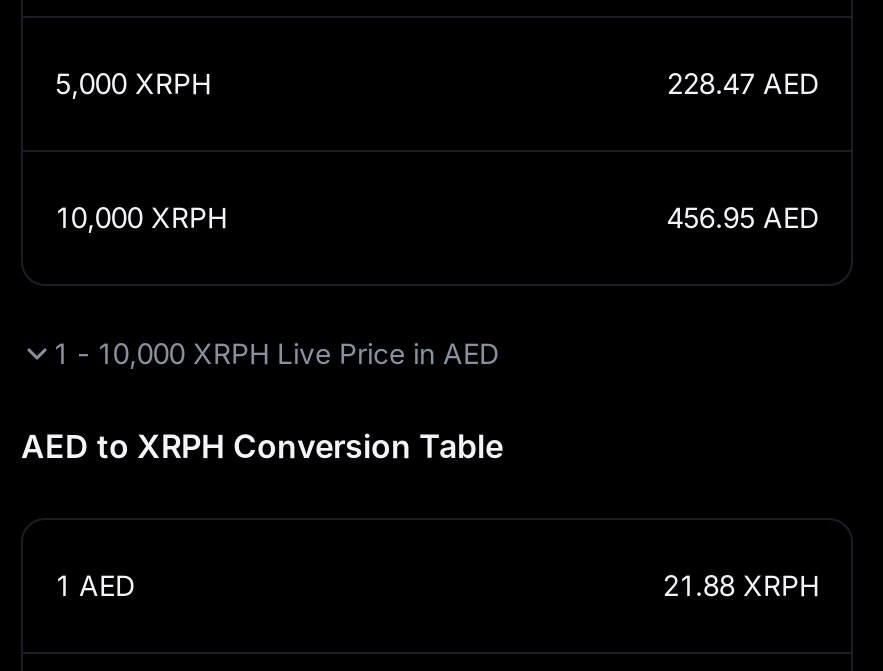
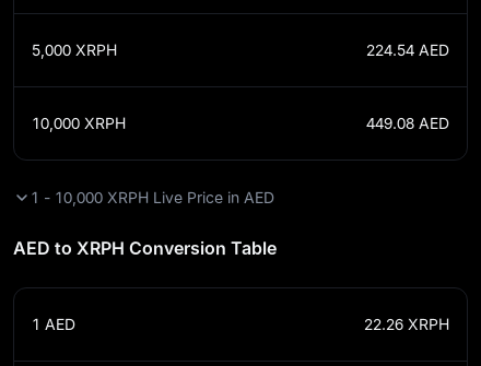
[667,66,819,100] 228.47 AED -> [366,40,449,59] 224.54 AED
[667,200,819,234] 456.95 AED -> [366,114,449,132] 449.08 AED
[663,568,819,602] 21.88 XRPH -> [364,315,449,333] 22.26 XRPH

